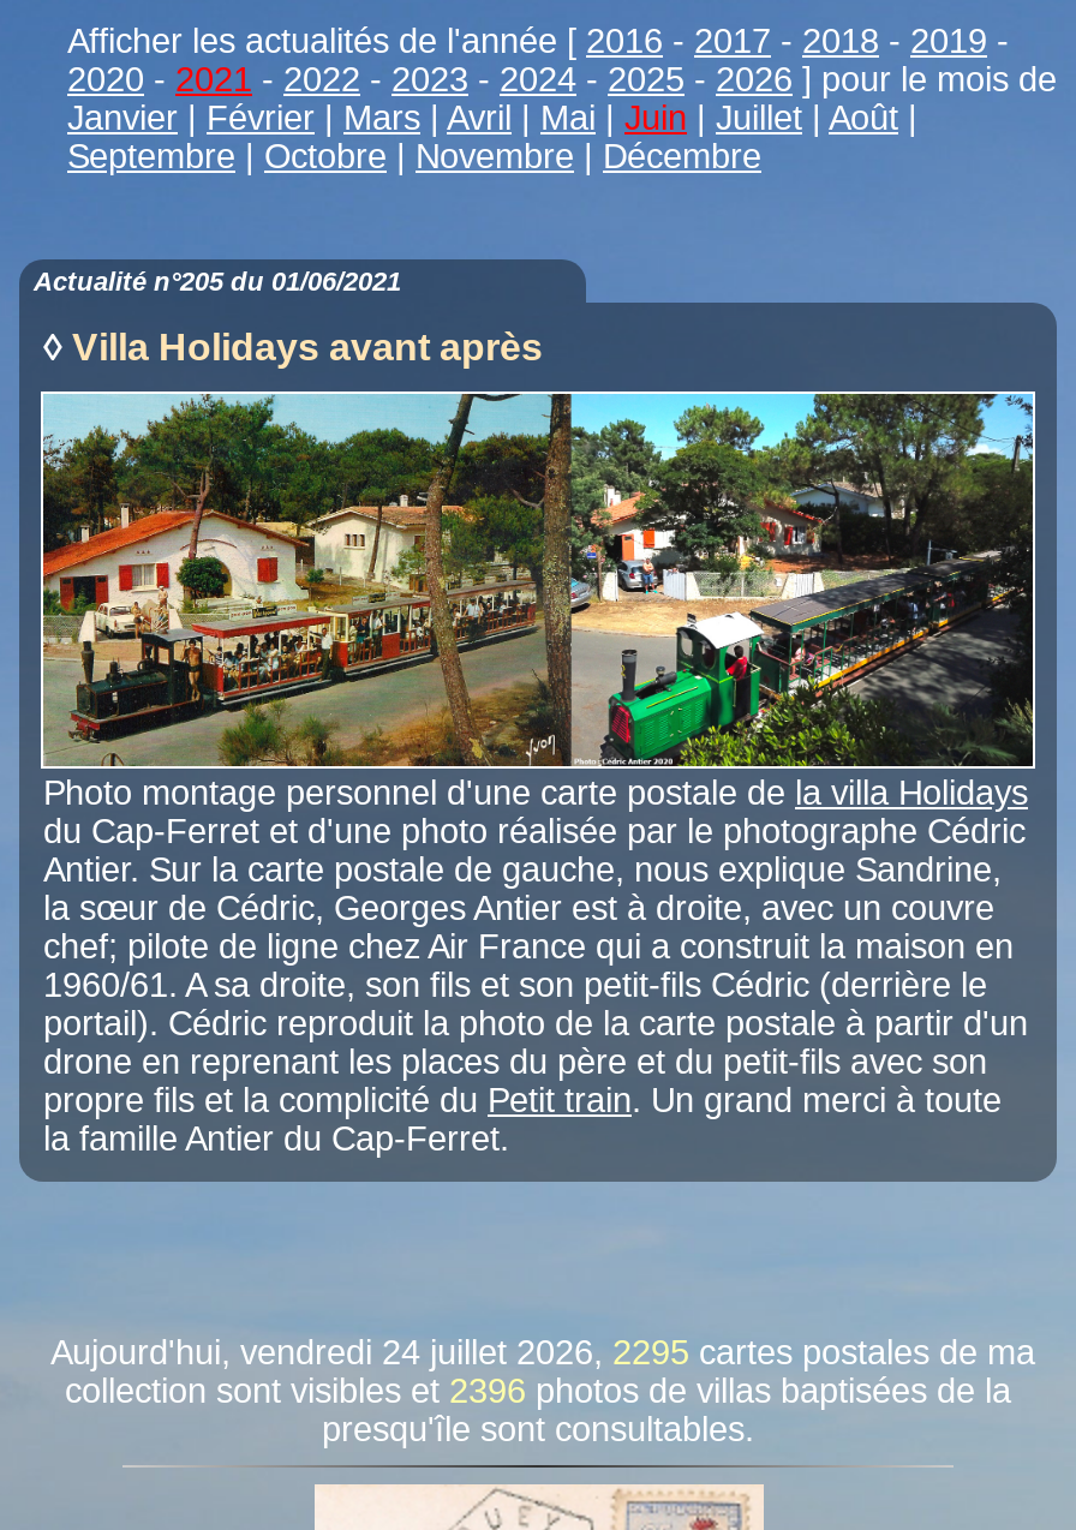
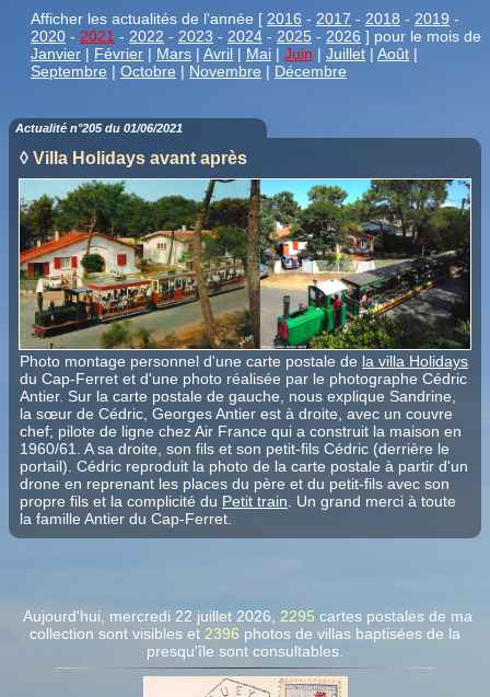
[41,1332,1035,1371] Aujourd'hui, vendredi 24 juillet 2026, 2295 cartes postales de ma -> [18,607,472,624] Aujourd'hui, mercredi 22 juillet 2026, 2295 cartes postales de ma

